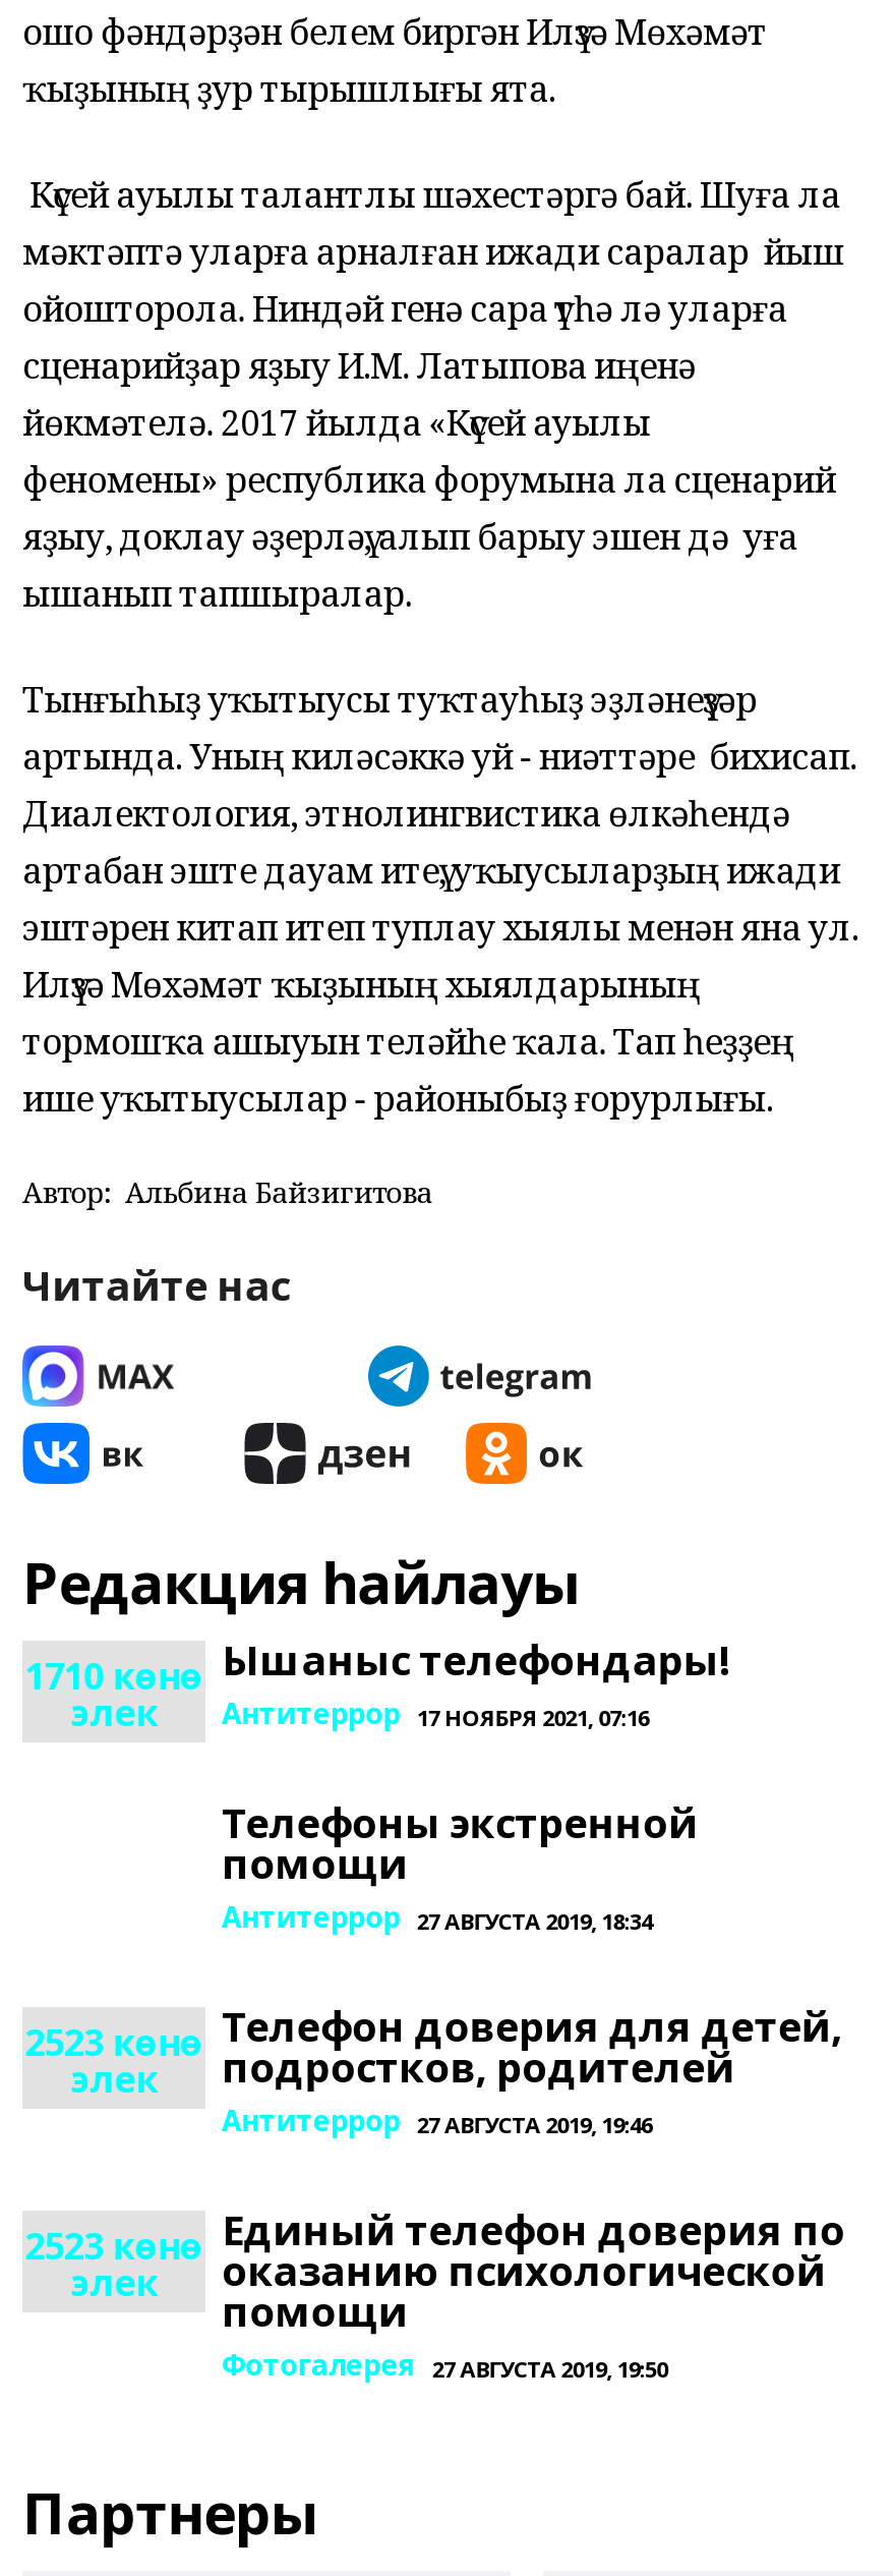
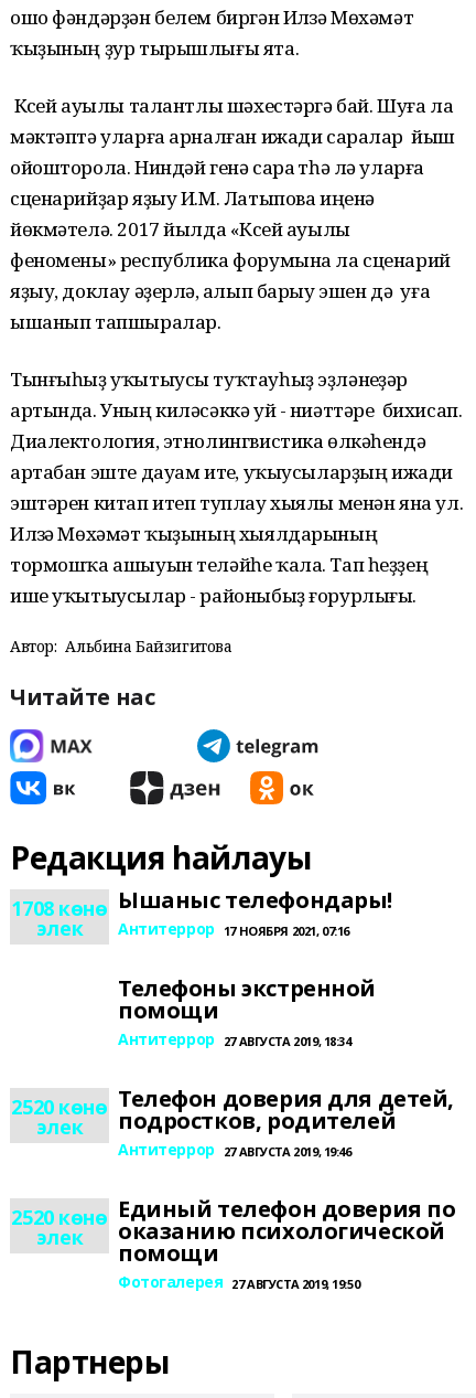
[25,1633,728,1700] 1710 көнө Ышаныс телефондары! -> [11,885,392,921] 1708 көнө Ышаныс телефондары!
[25,1999,842,2103] 2523 көнө элек Телефон доверия для детей, подростков, родителей -> [11,1084,454,1140] 2520 көнө элек Телефон доверия для детей, подростков, родителей
[25,2202,845,2306] 2523 көнө элек Единый телефон доверия по оказанию психологической -> [11,1194,456,1250] 2520 көнө элек Единый телефон доверия по оказанию психологической

